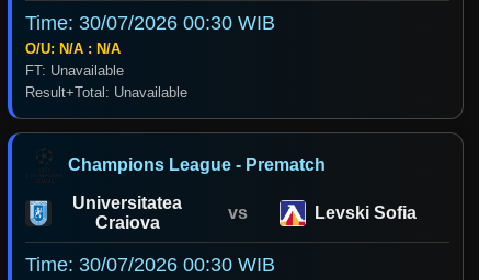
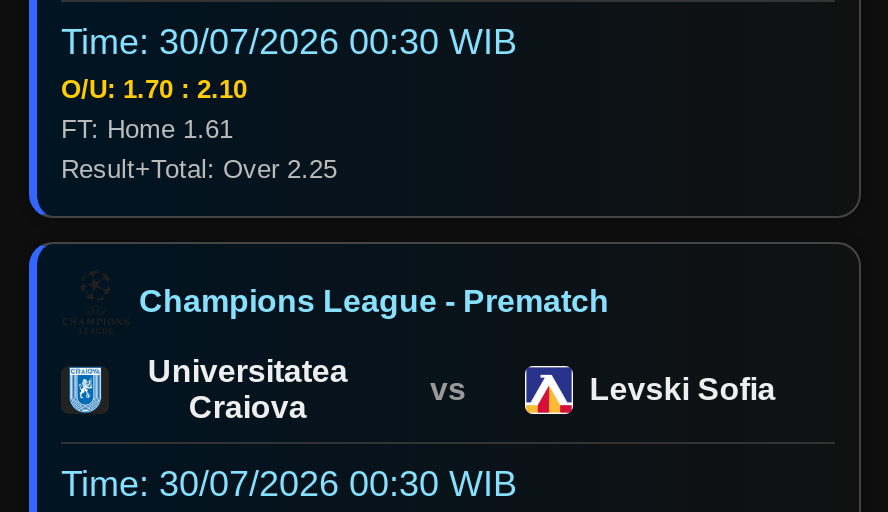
[25,40,187,101] O/U: N/A : N/A | FT: Unavailable | Result+Total: Unavailable -> [61,74,337,184] O/U: 1.70 : 2.10 | FT: Home 1.61 | Result+Total: Over 2.25

